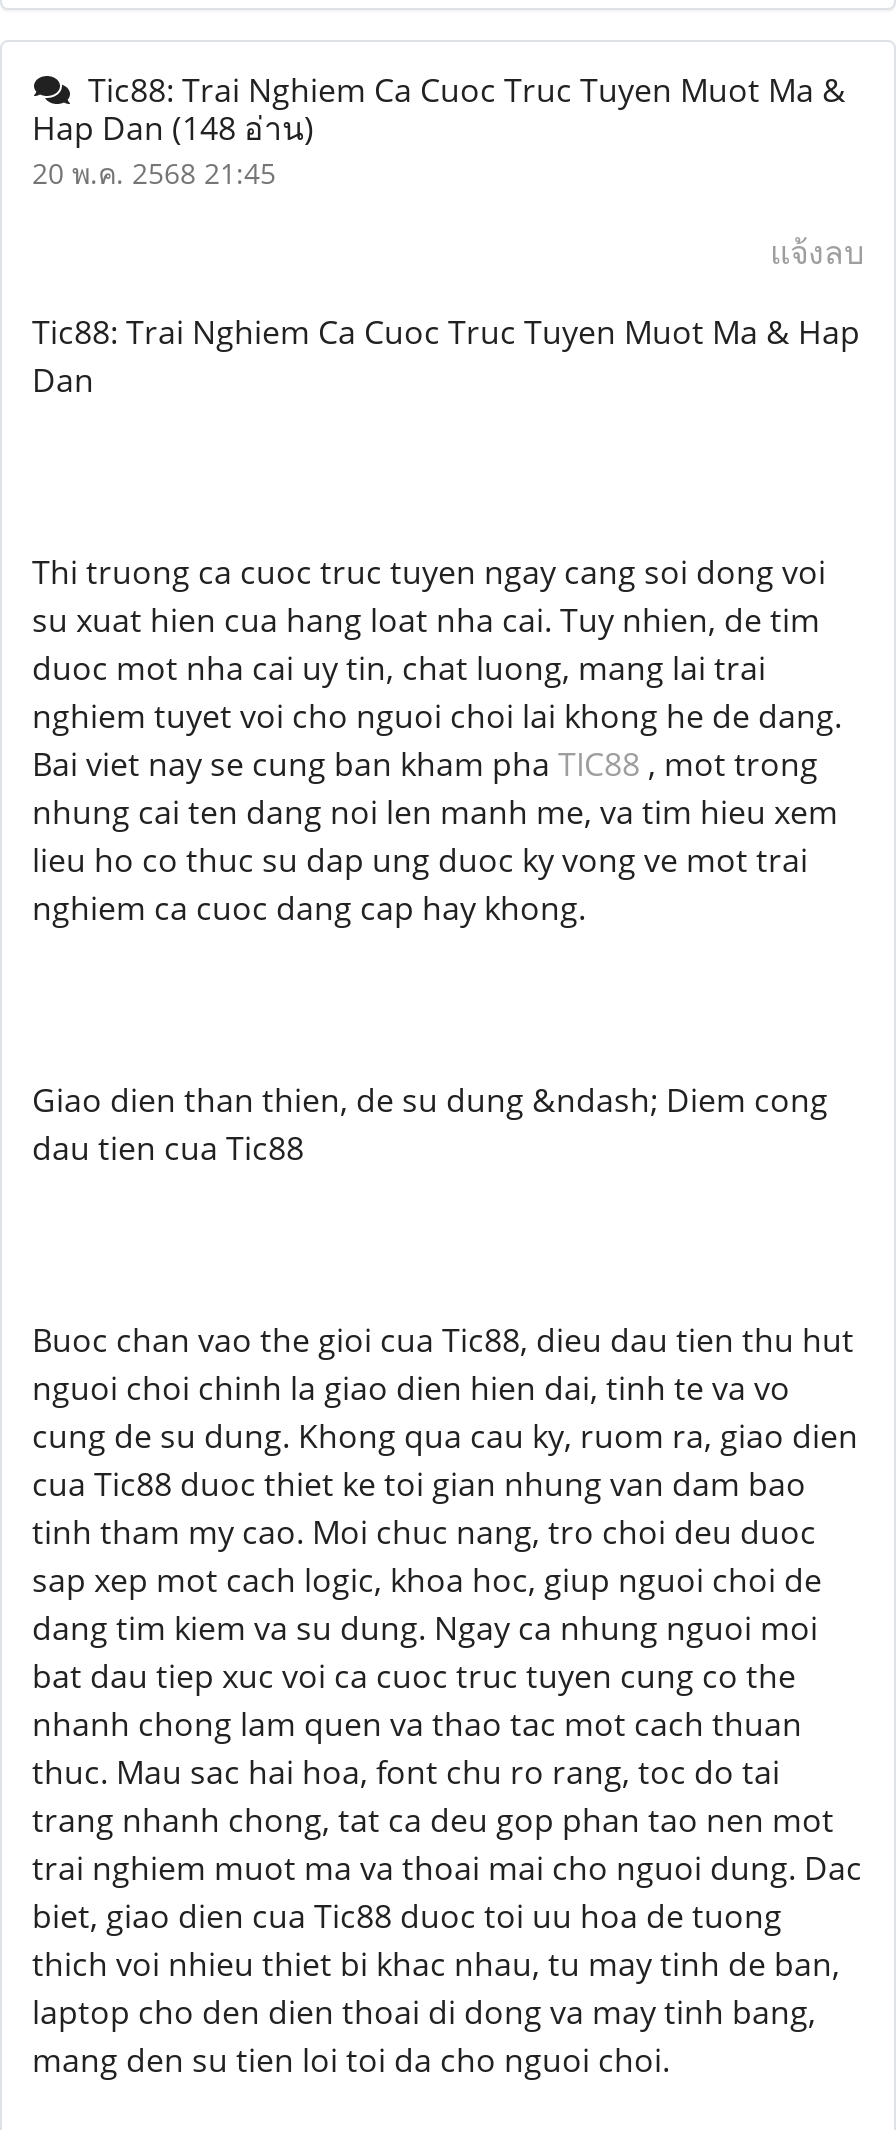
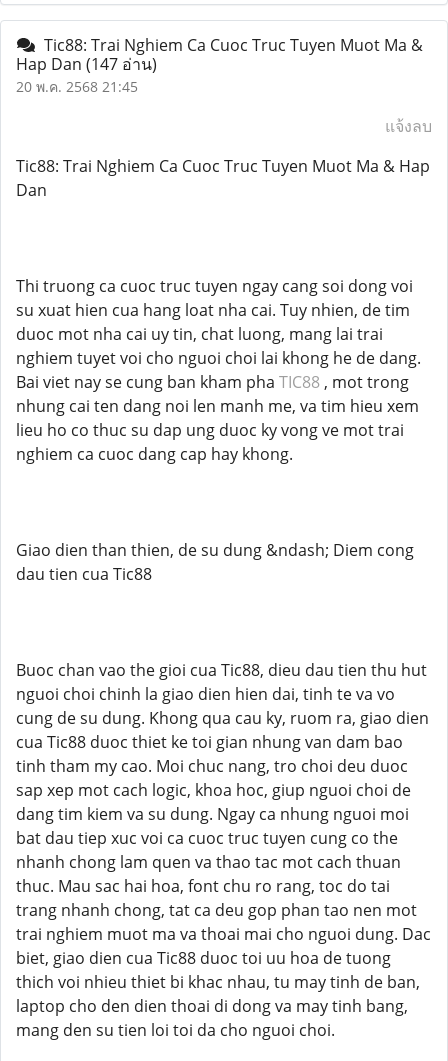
[32,106,314,150] Hap Dan (148 อ่าน) -> [16,53,157,75] Hap Dan (147 อ่าน)

